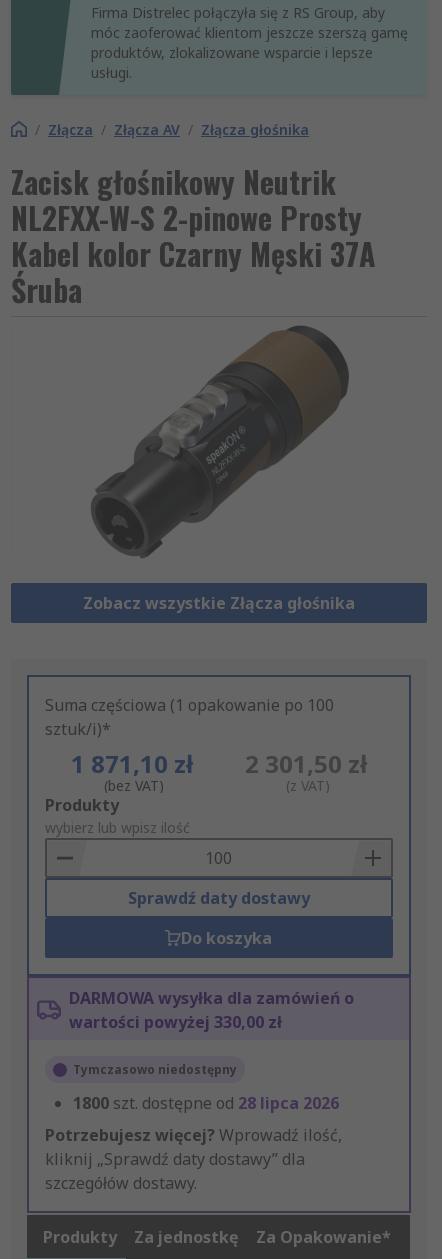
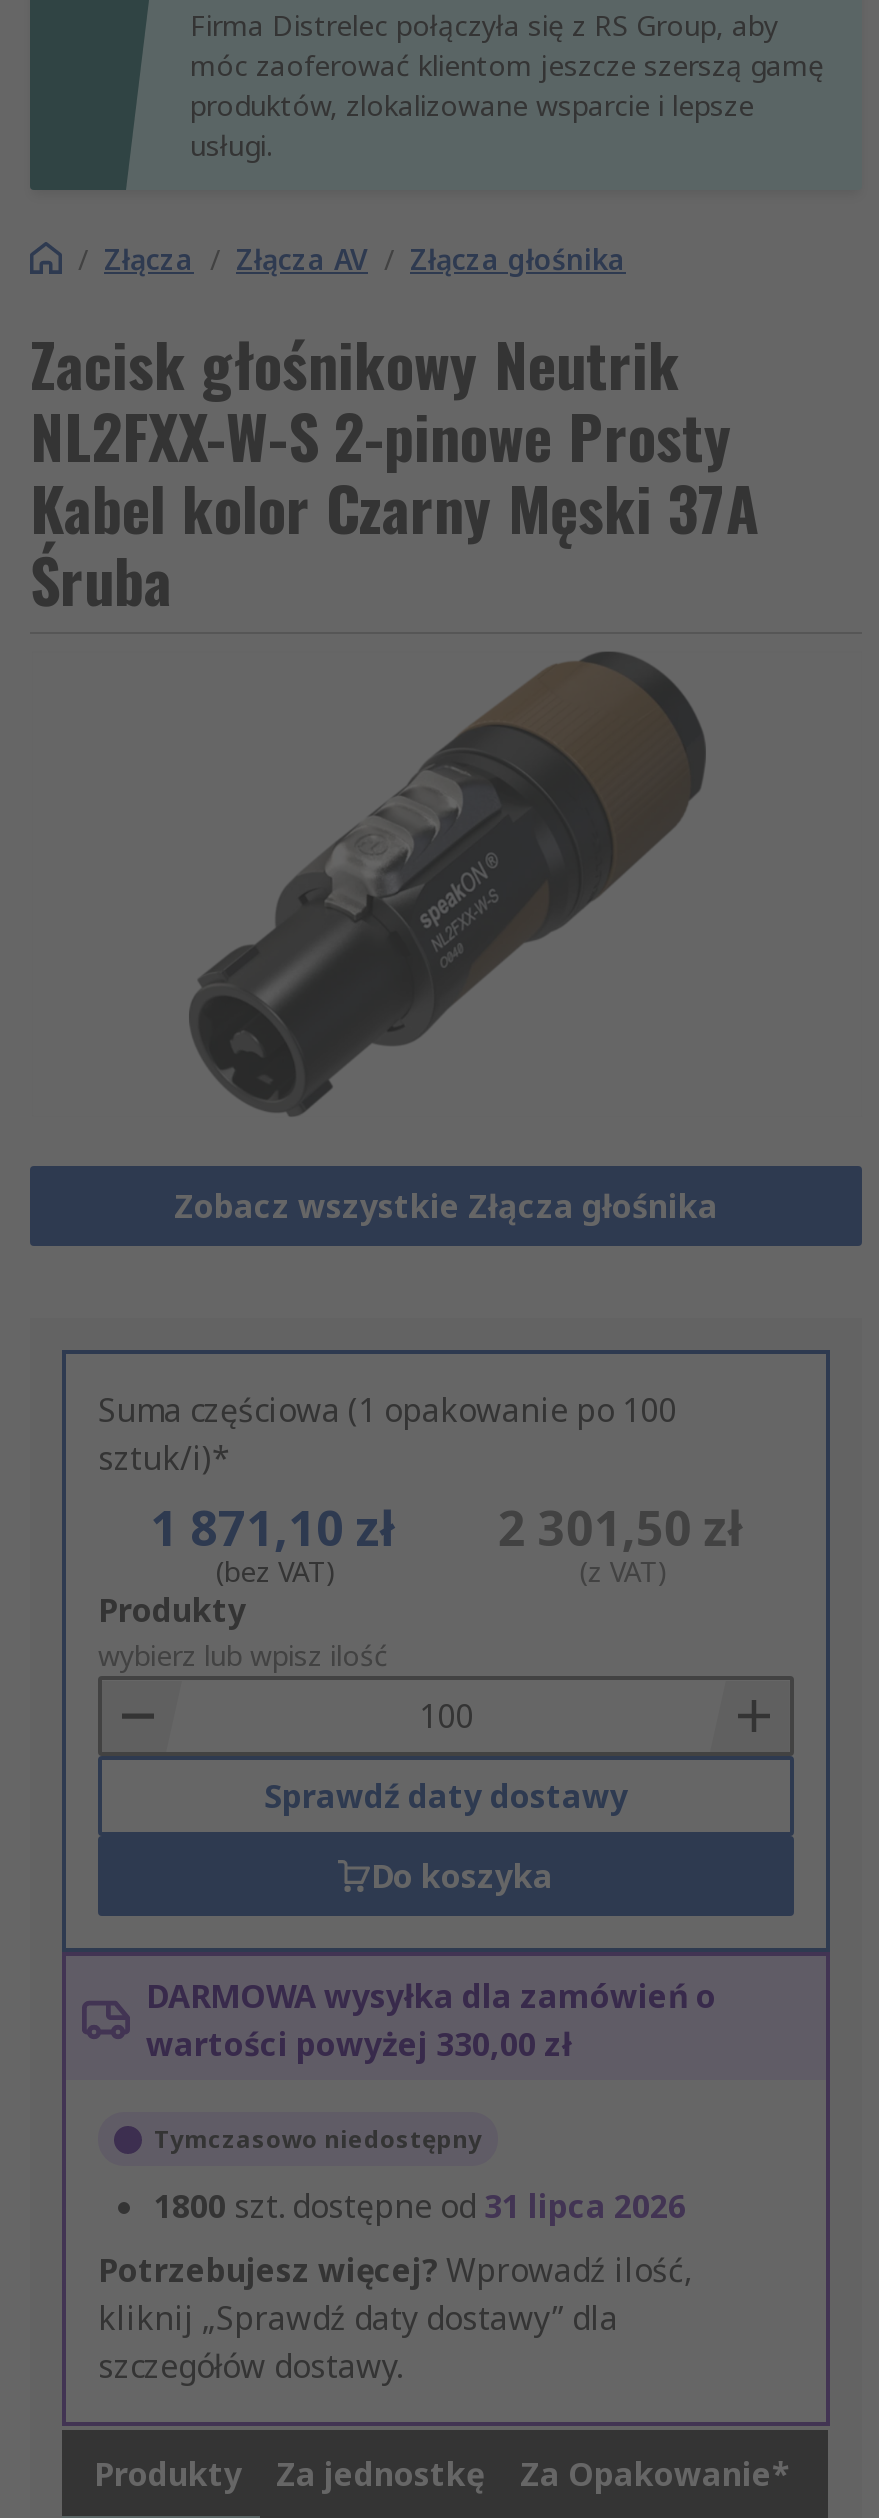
[73,1092,339,1114] 1800 szt. dostępne od 28 lipca 2026 -> [154,2185,686,2229] 1800 szt. dostępne od 31 lipca 2026

